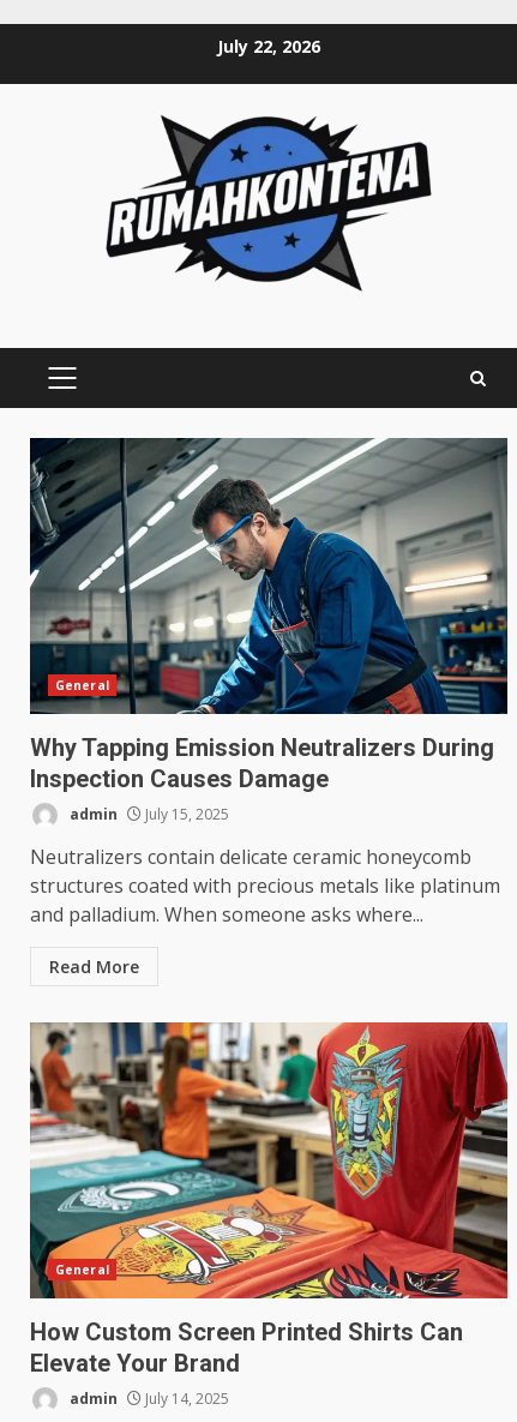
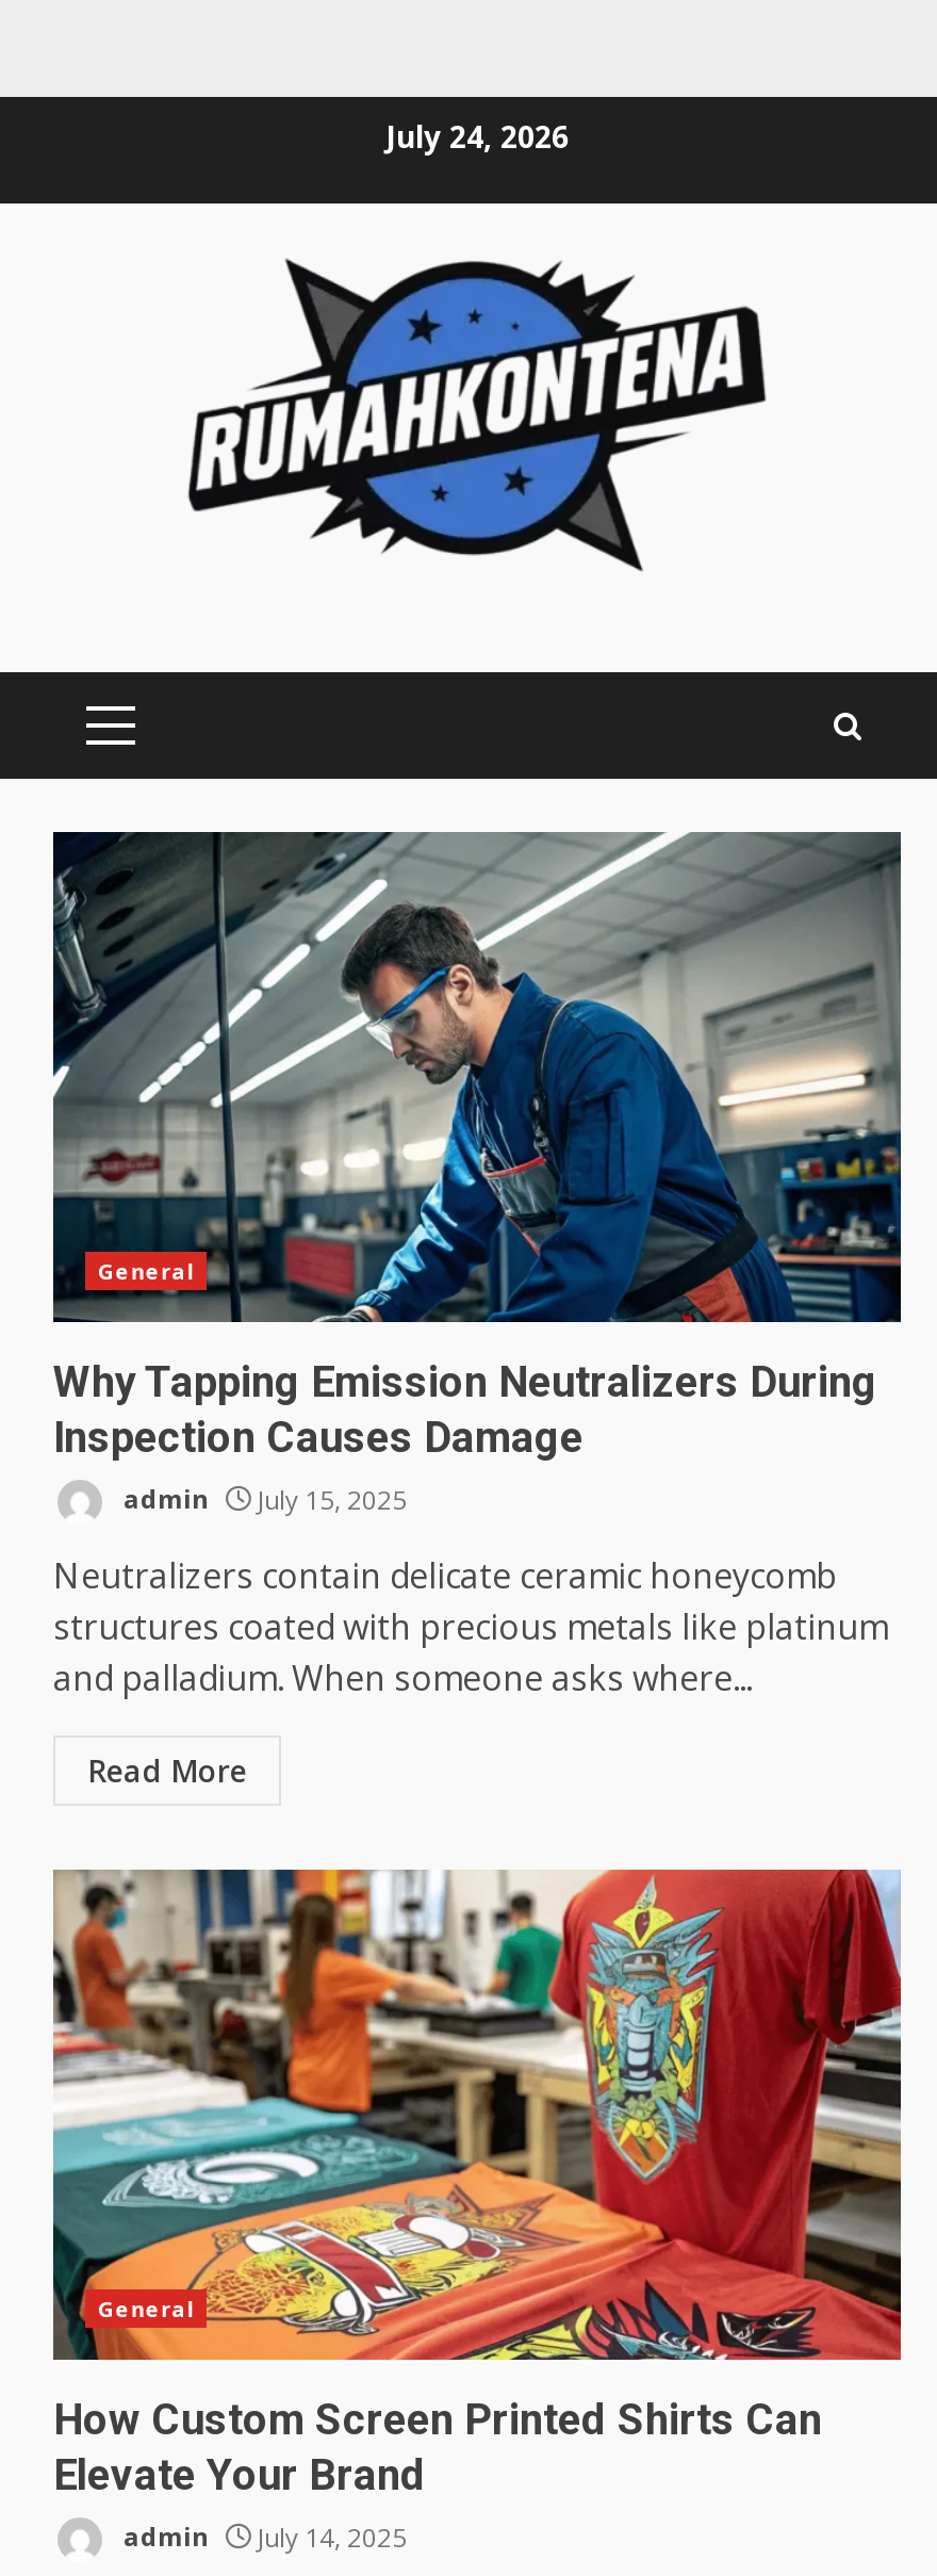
[217,34,320,57] July 22, 2026 -> [385,115,569,156] July 24, 2026

